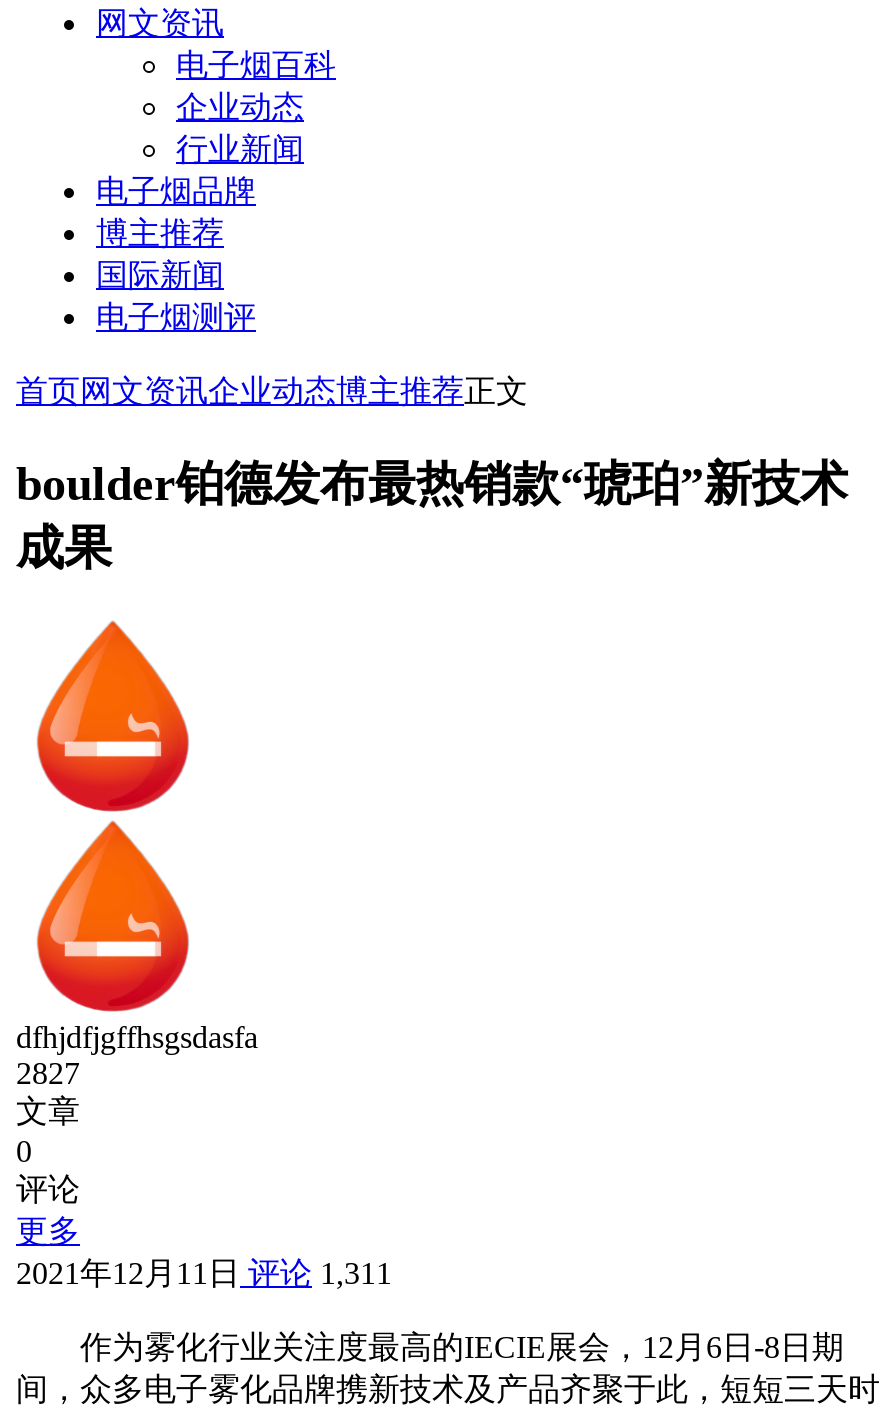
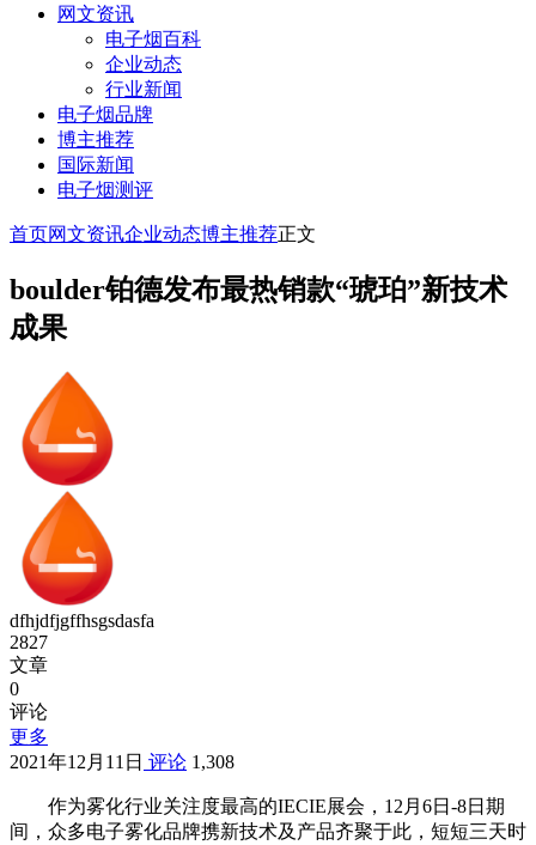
[16,1257,392,1291] 2021年12月11日评论1,311 -> [10,752,234,772] 2021年12月11日评论1,308

